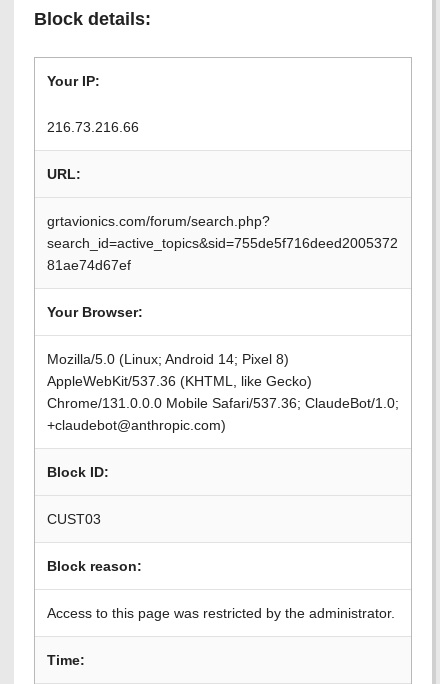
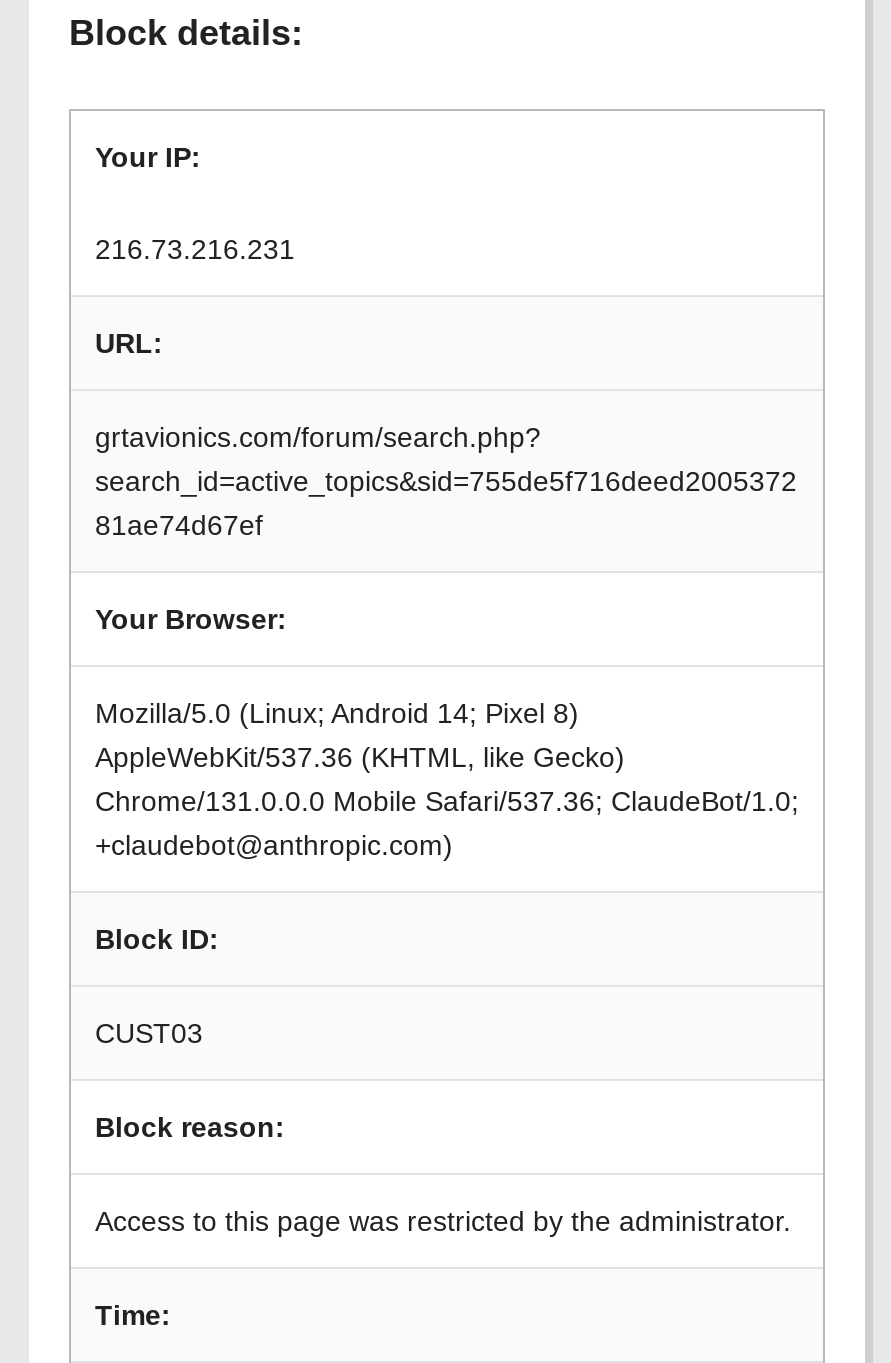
[47,119,139,135] 216.73.216.66 -> [95,233,295,265] 216.73.216.231

